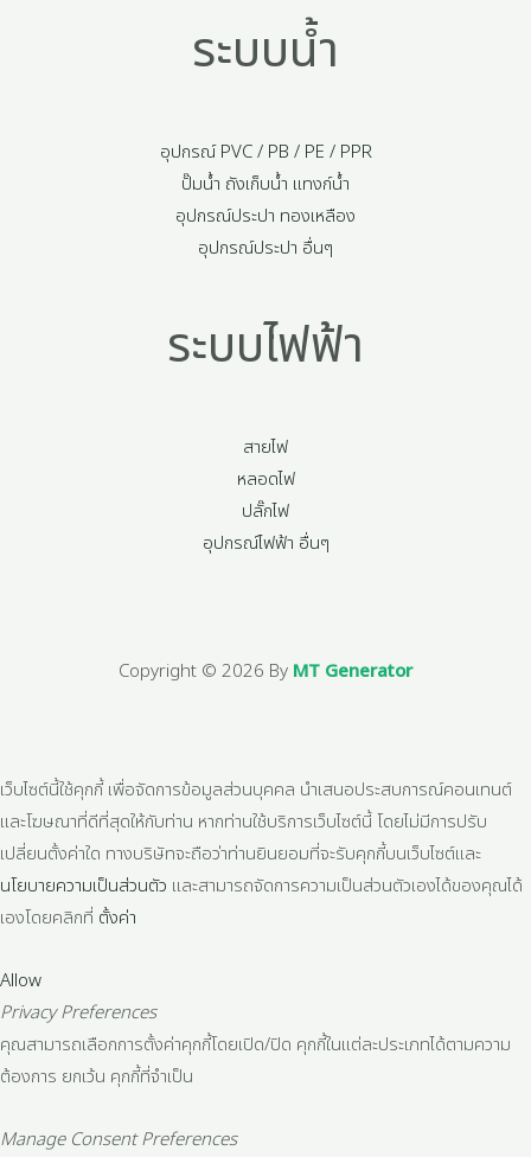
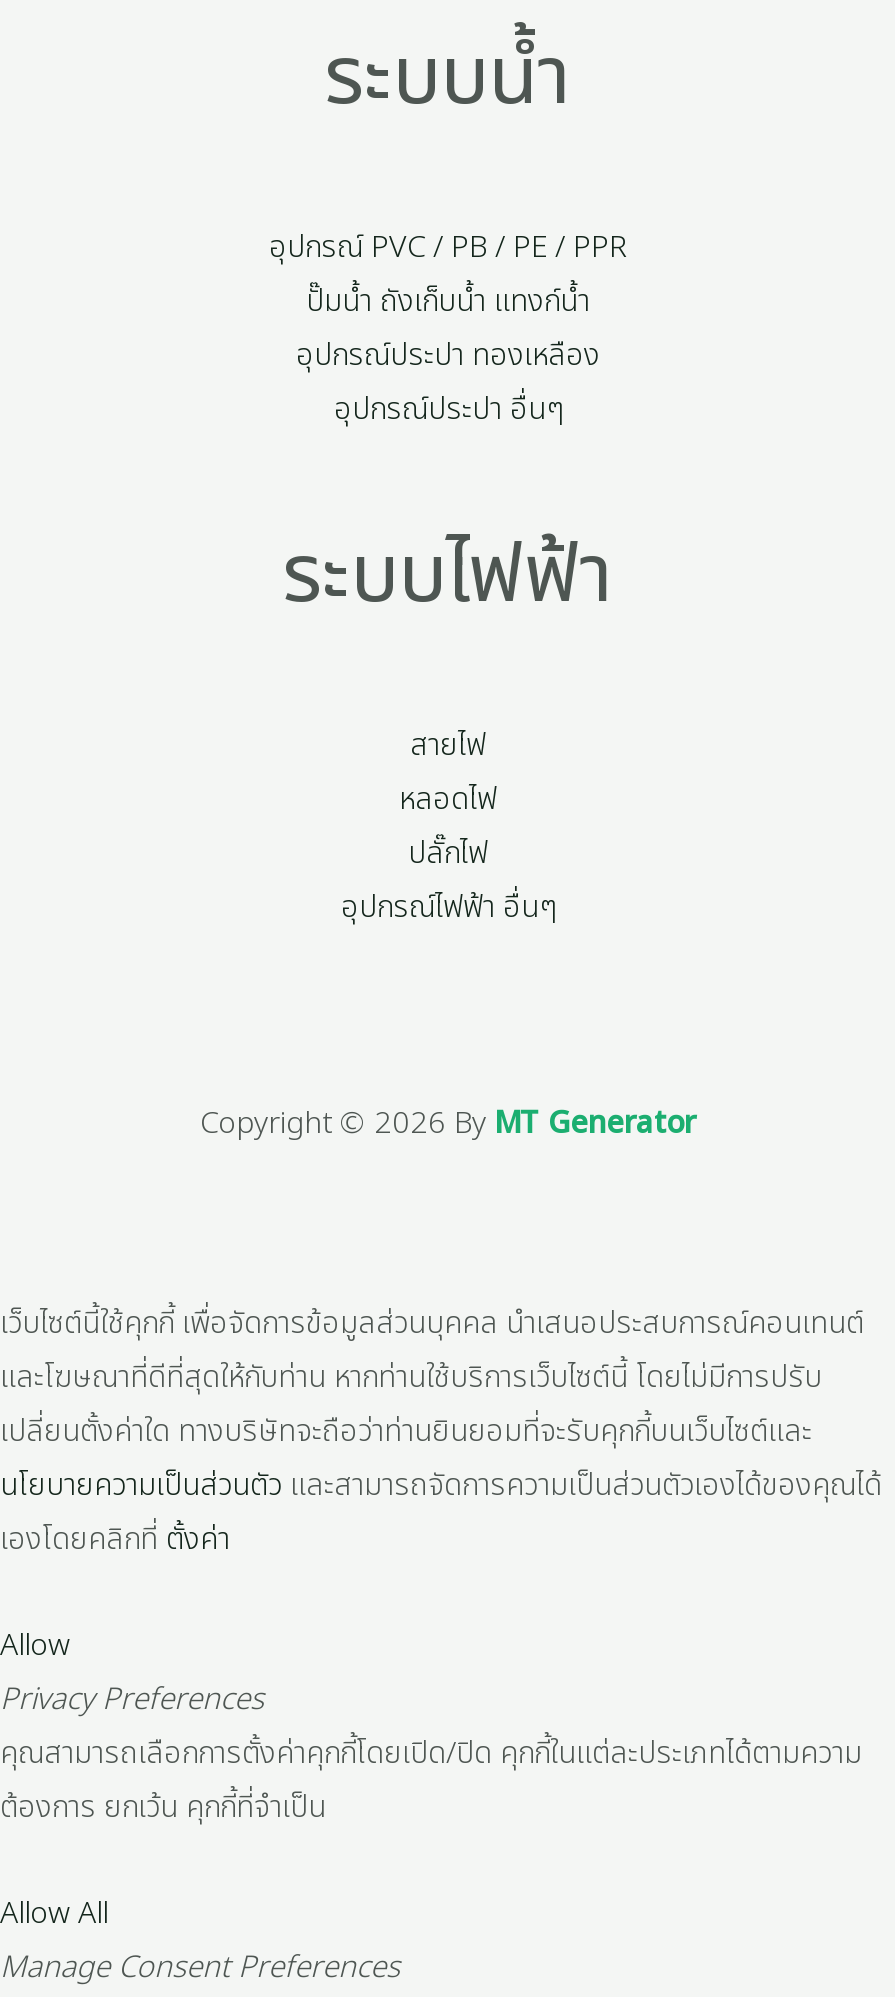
none -> [0,1891,108,1937] Allow All

